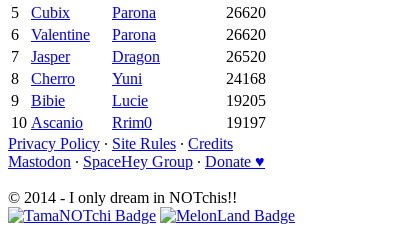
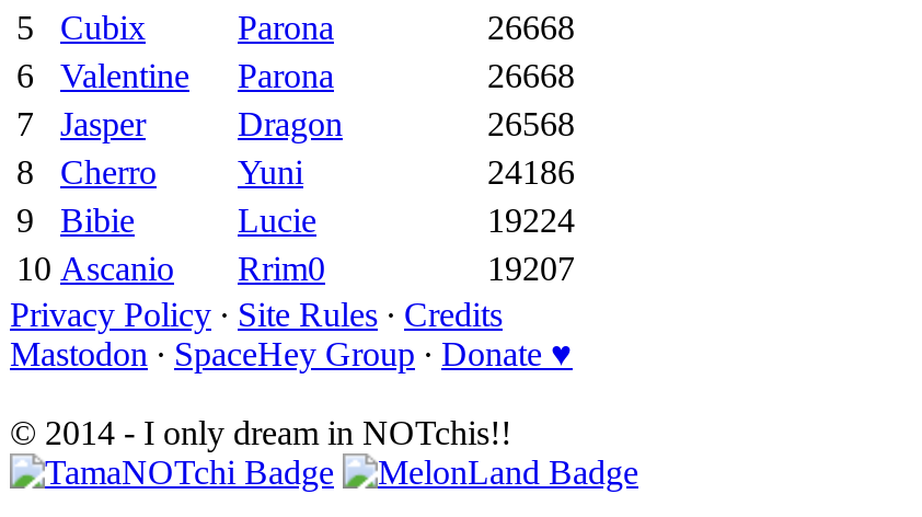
[226,4,266,21] 26620 -> [487,9,575,46] 26668
[226,26,266,43] 26620 -> [487,57,575,94] 26668
[226,48,266,65] 26520 -> [487,105,575,142] 26568
[226,70,266,87] 24168 -> [487,153,575,190] 24186
[226,92,266,109] 19205 -> [487,201,575,239] 19224
[226,114,266,131] 19197 -> [487,250,575,287] 19207

